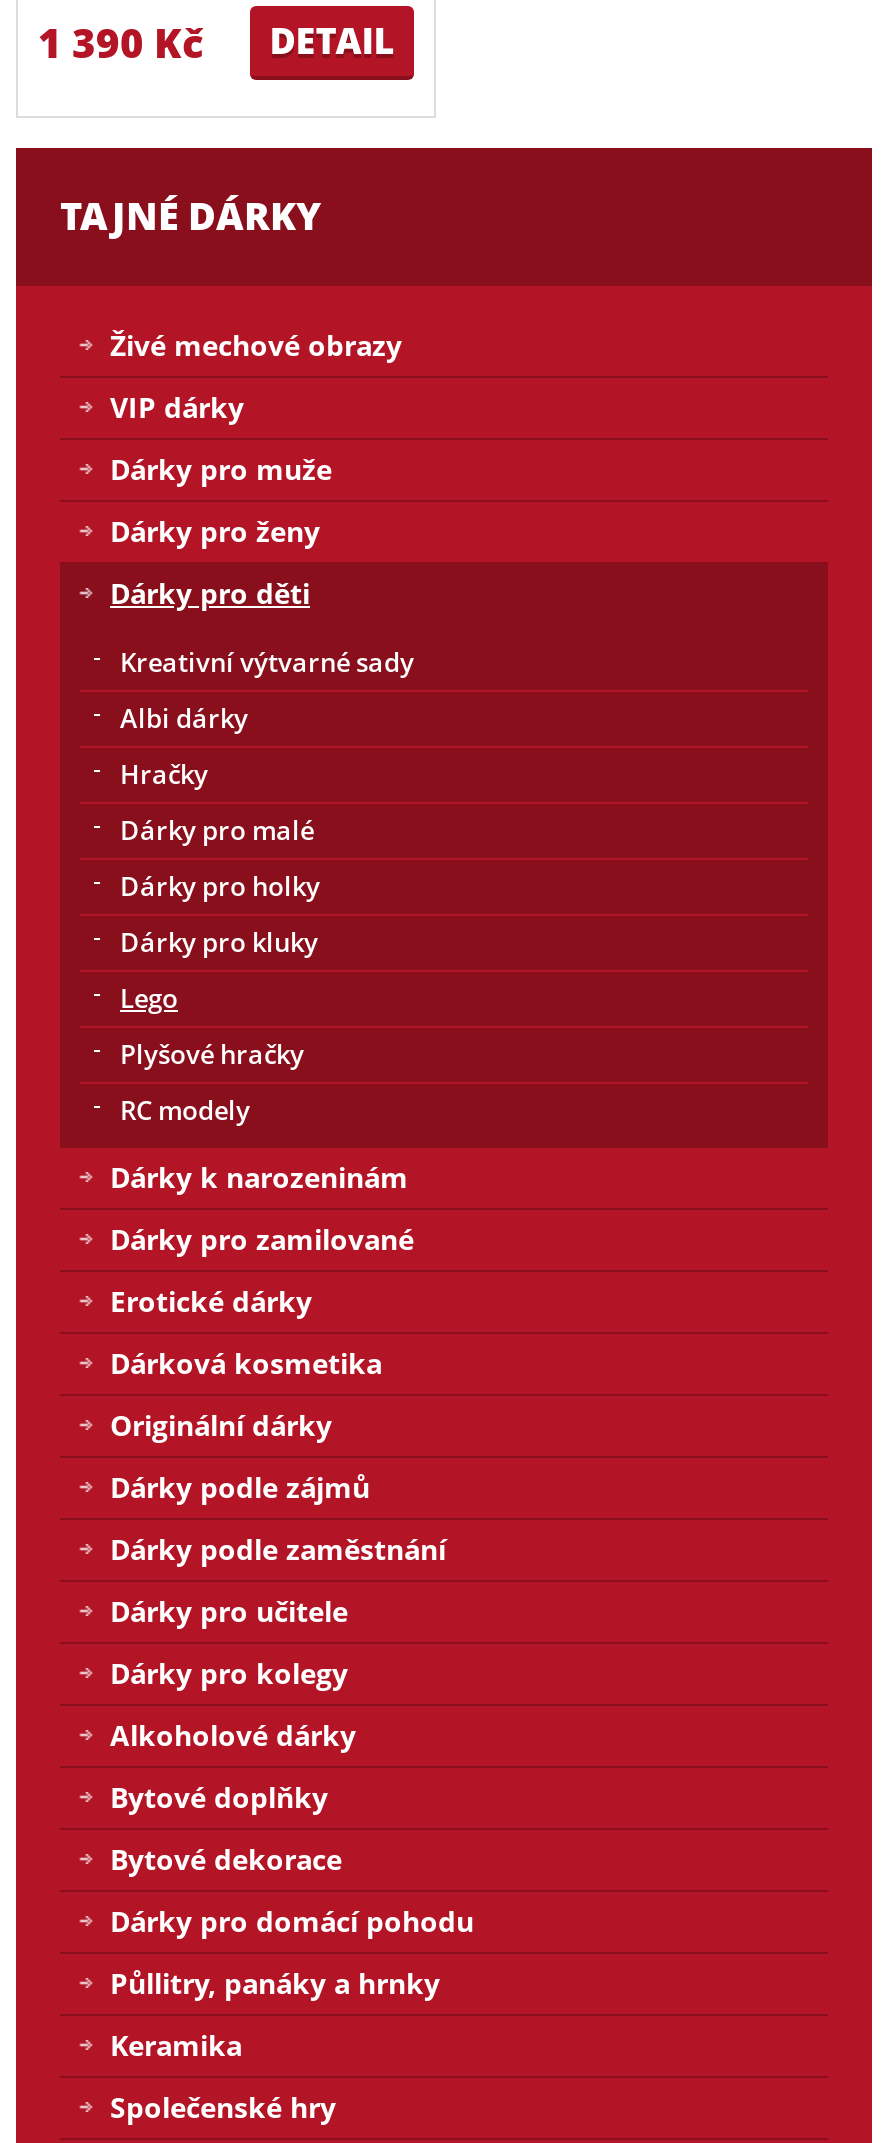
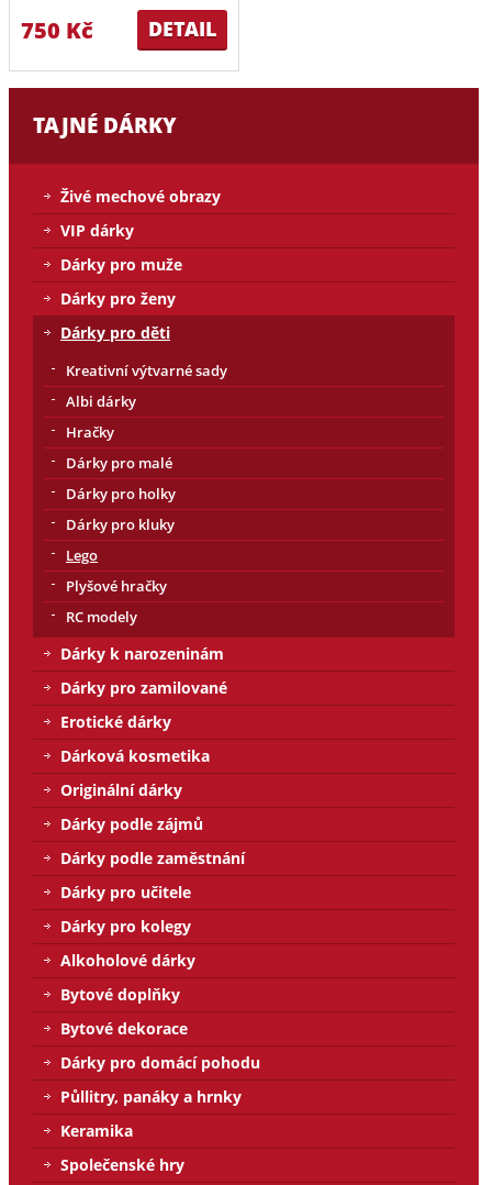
[38,16,204,70] 1 390 Kč -> [21,15,93,45] 750 Kč

